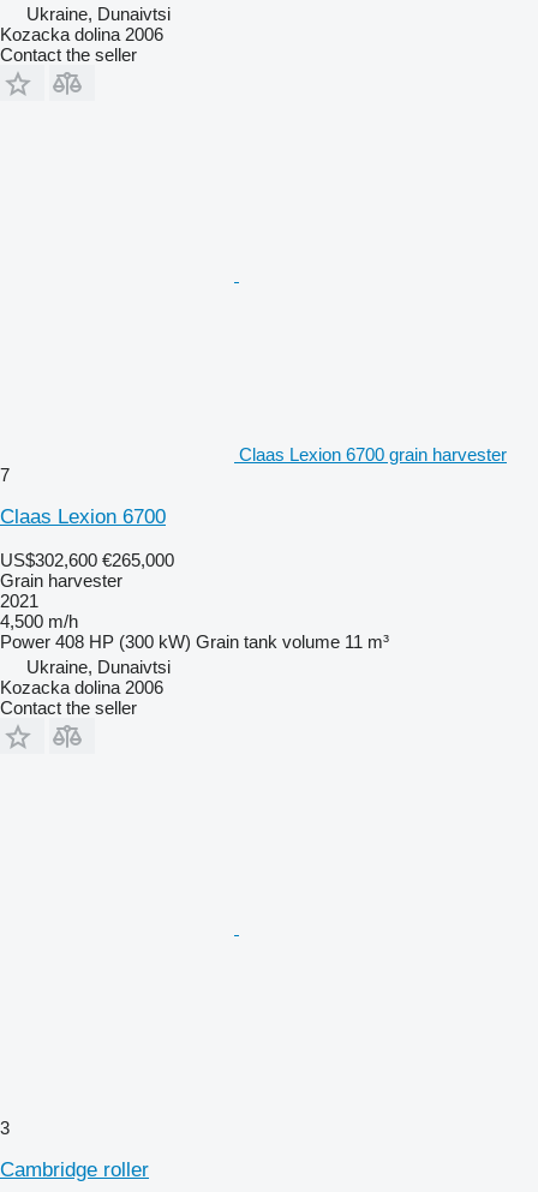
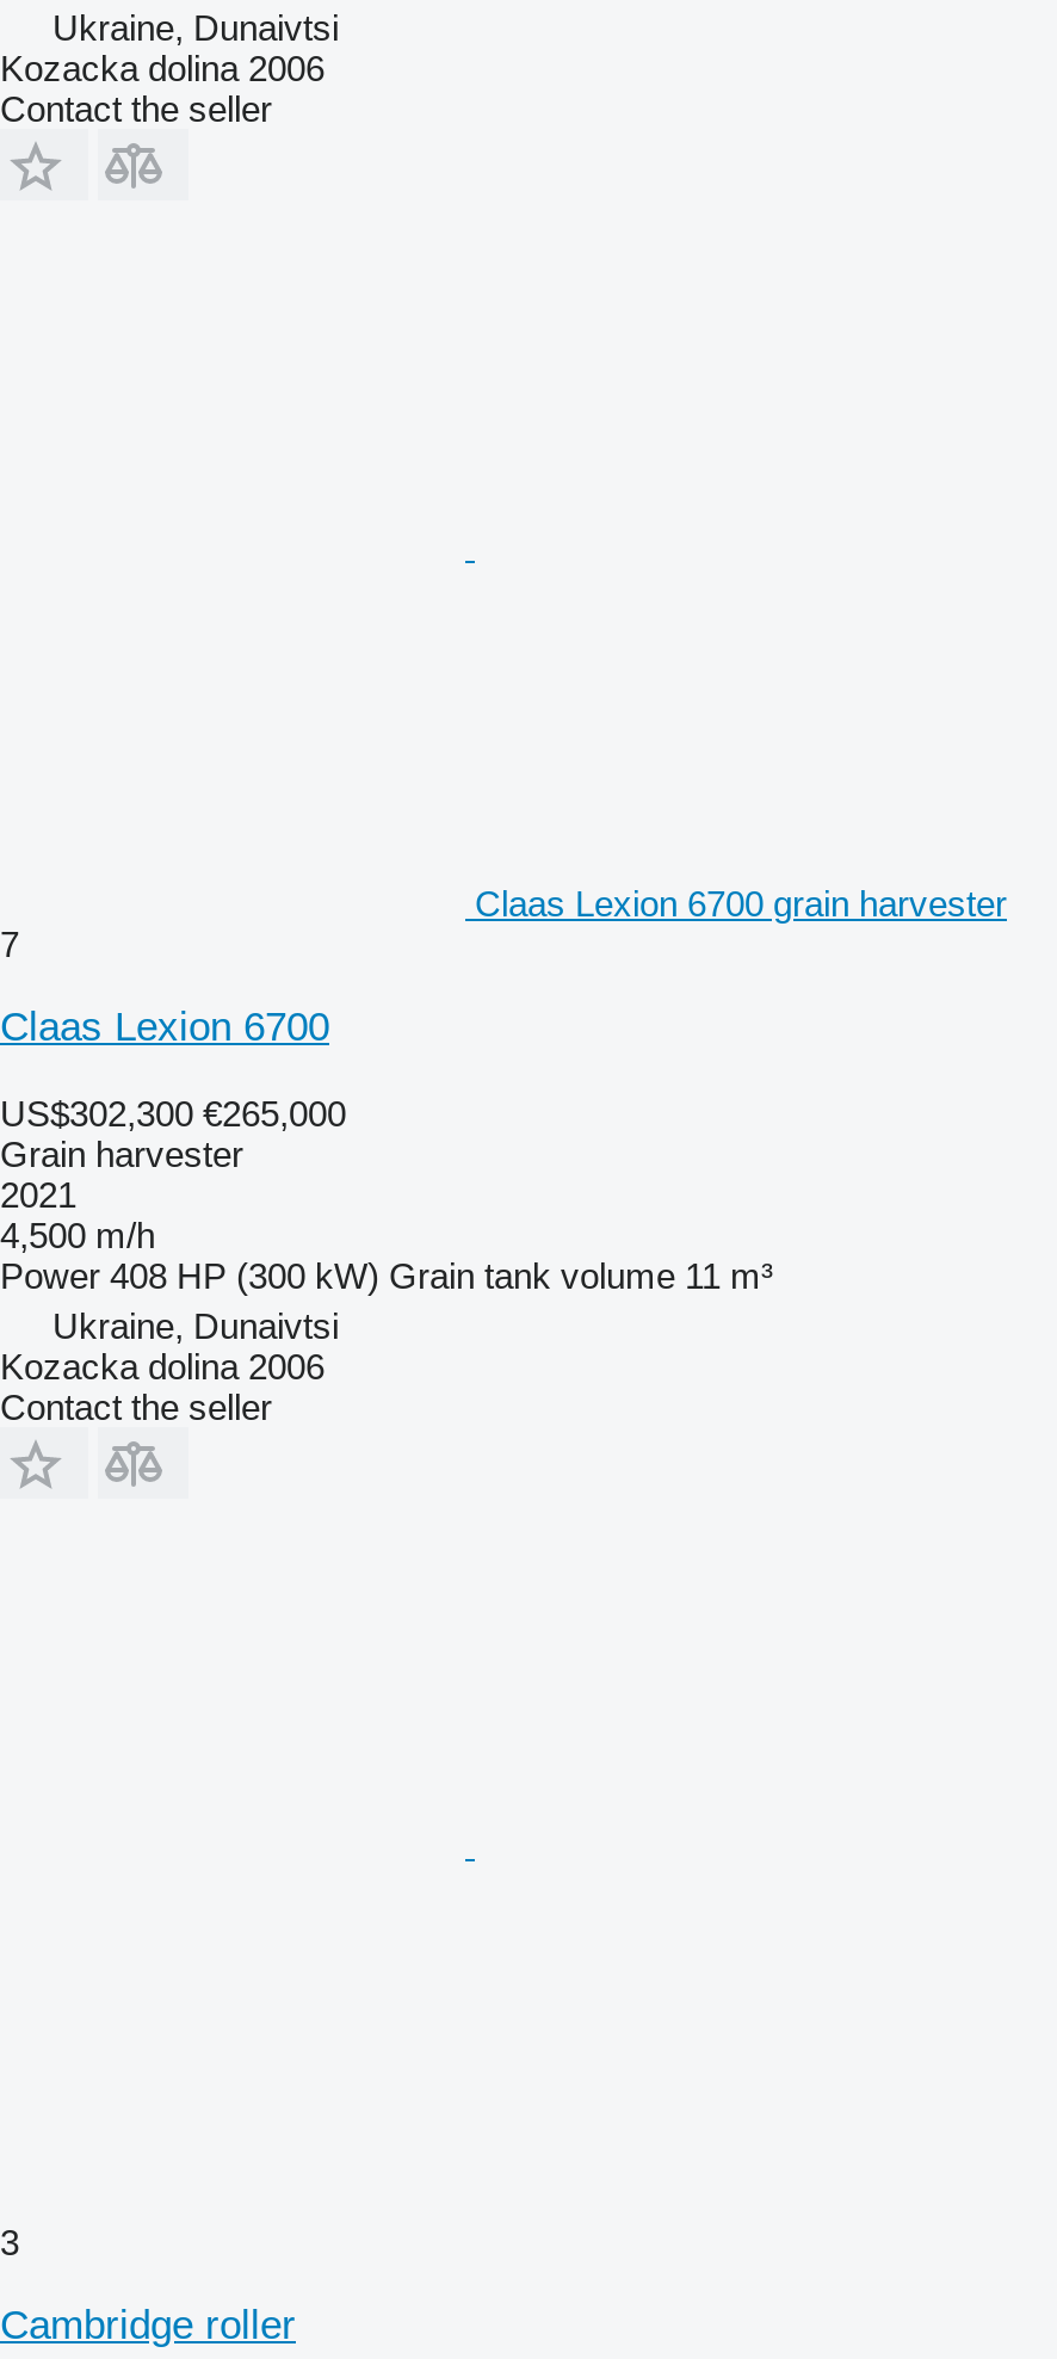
[0,550,174,570] US$302,600 €265,000 -> [0,1093,346,1133] US$302,300 €265,000

